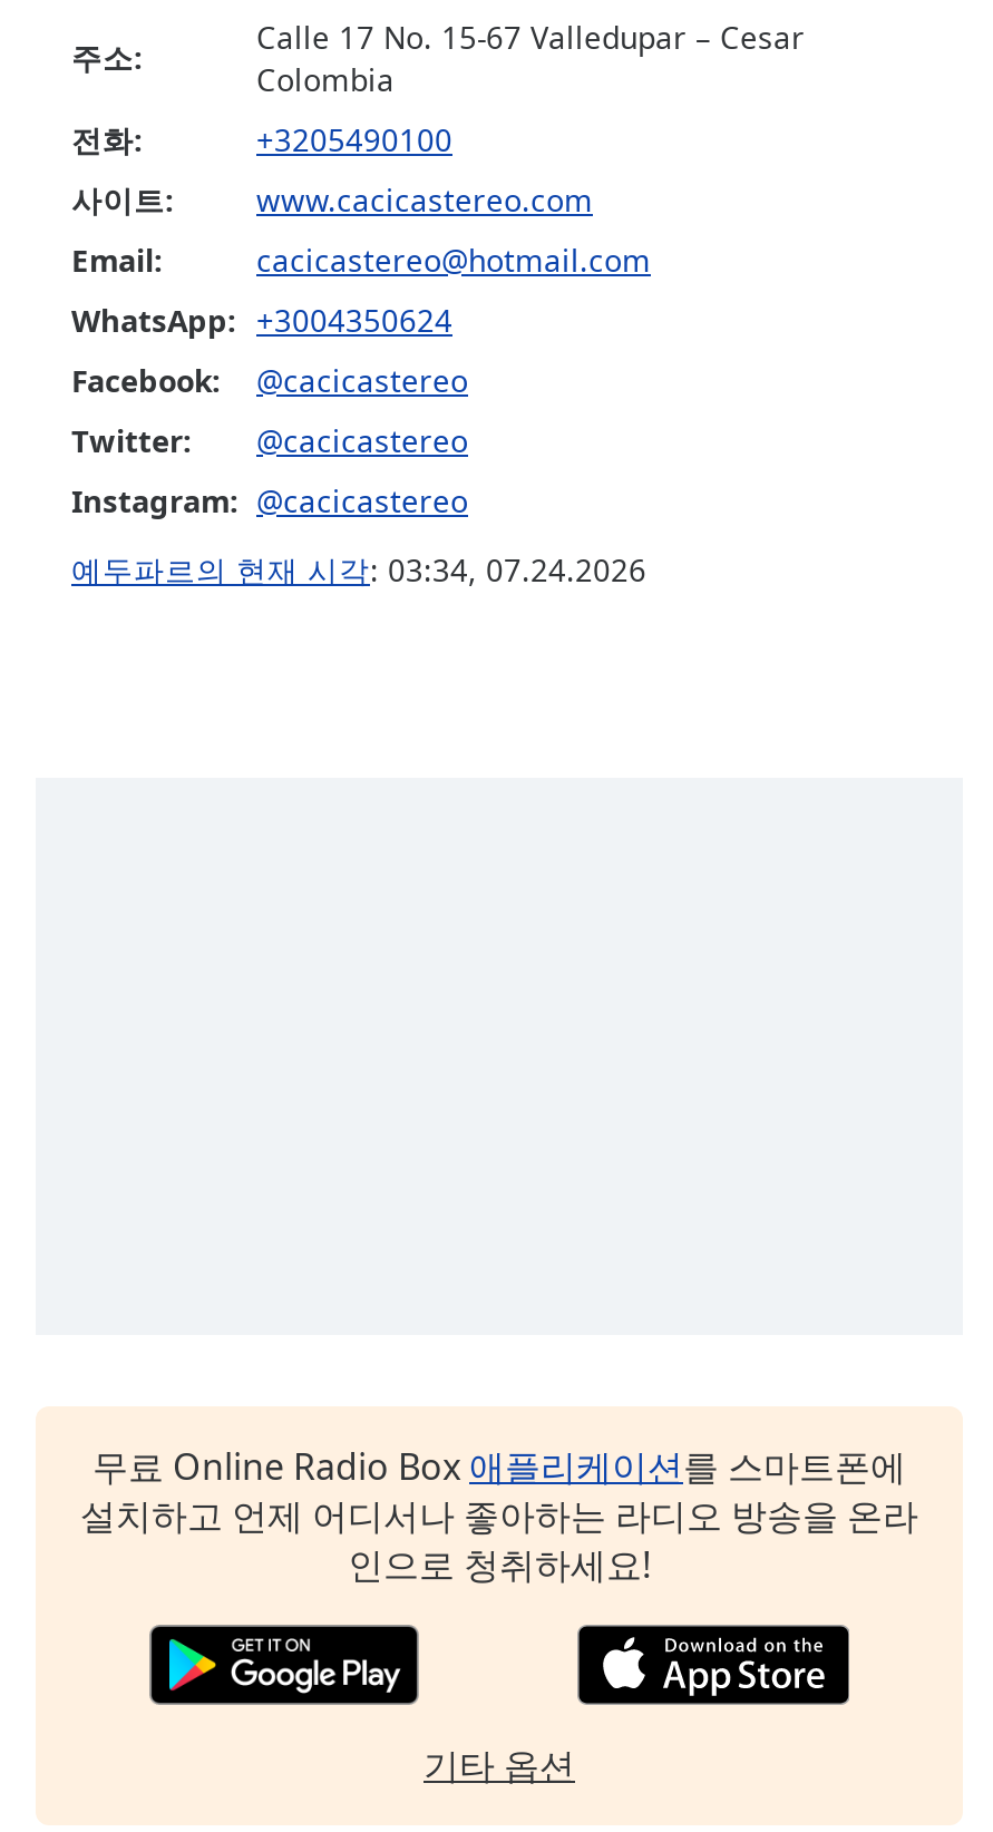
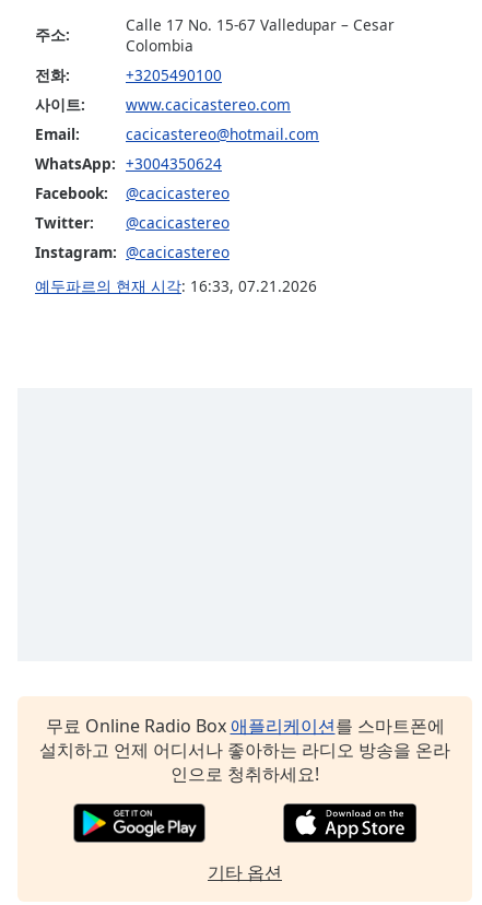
[71,547,646,590] 예두파르의 현재 시각: 03:34, 07.24.2026 -> [35,275,317,296] 예두파르의 현재 시각: 16:33, 07.21.2026

